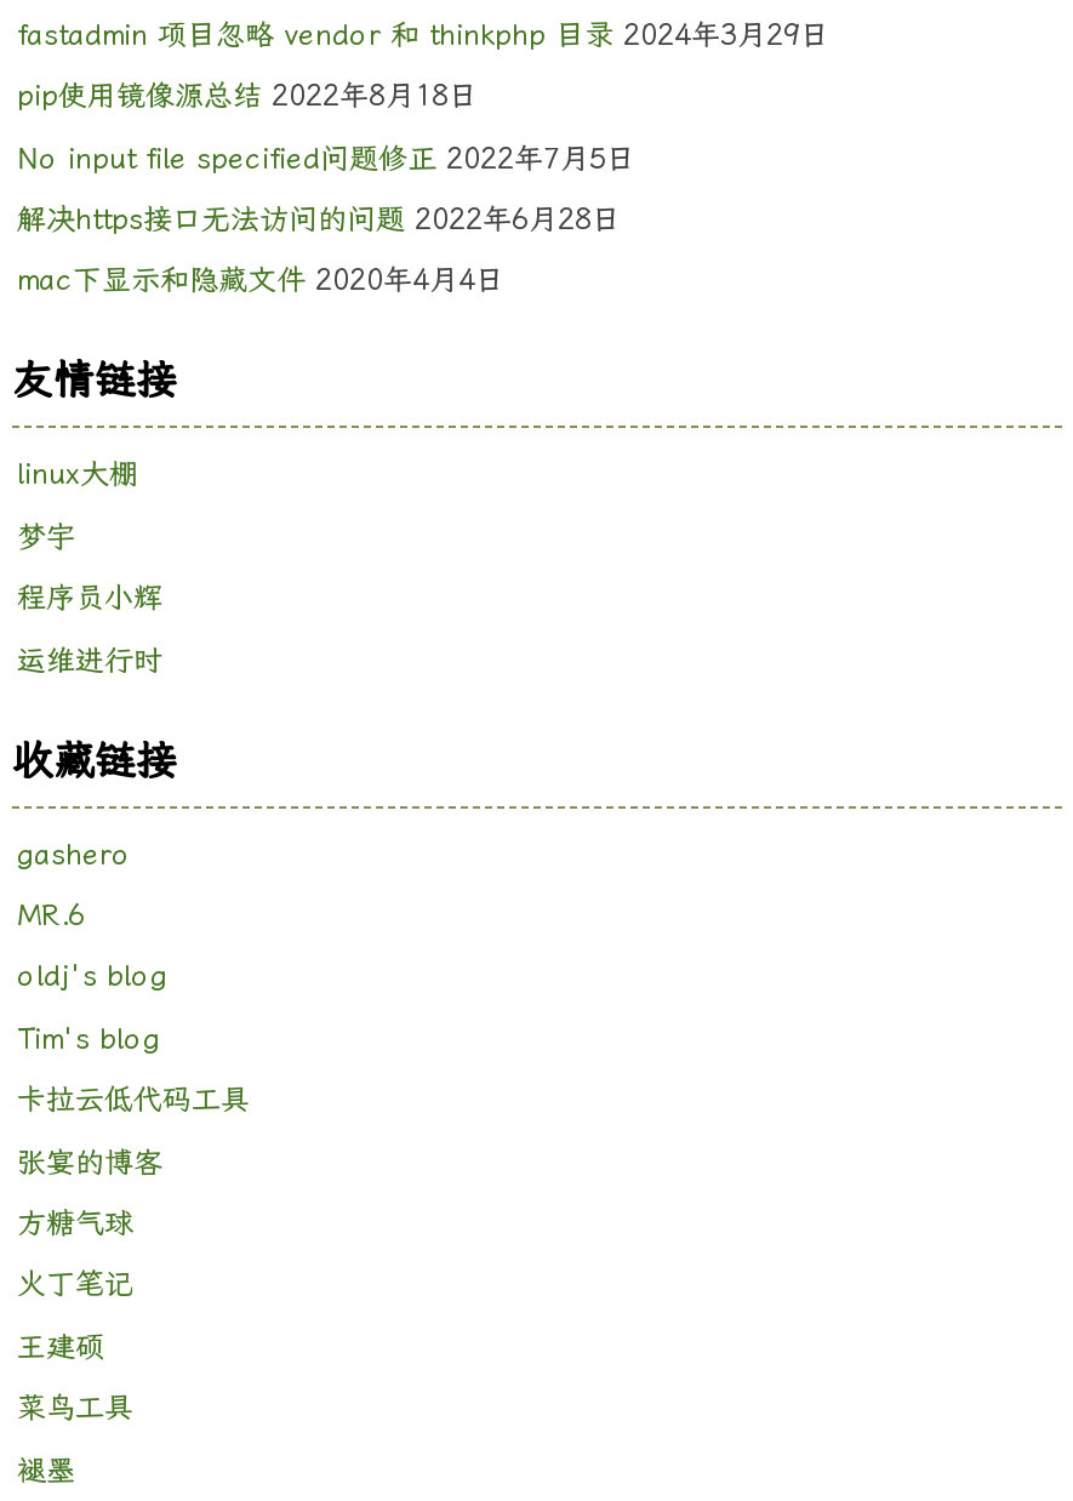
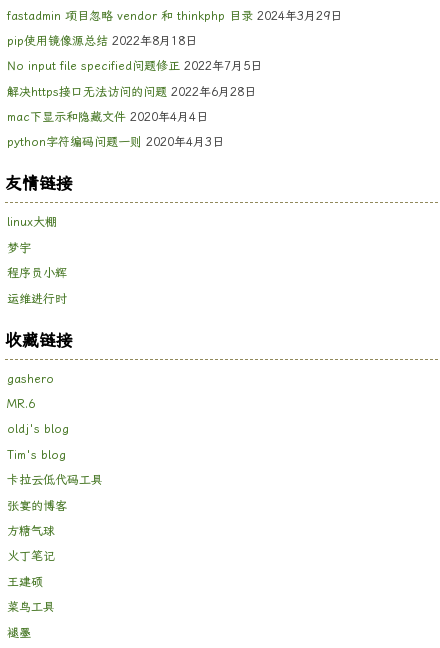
none -> [7,135,224,149] python字符编码问题一则 2020年4月3日

